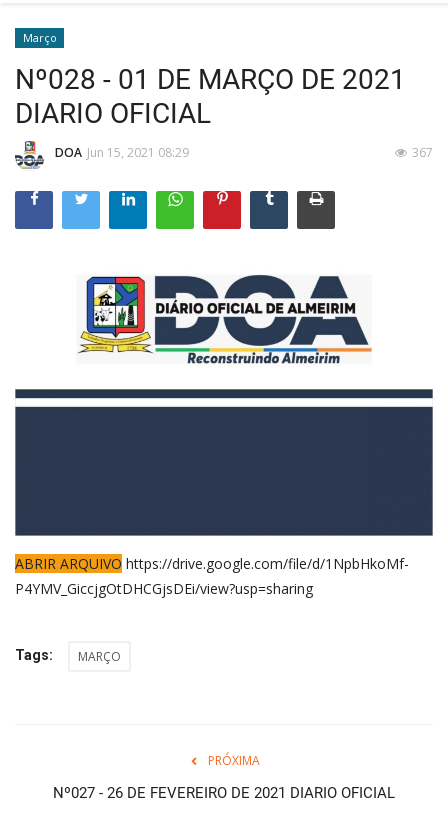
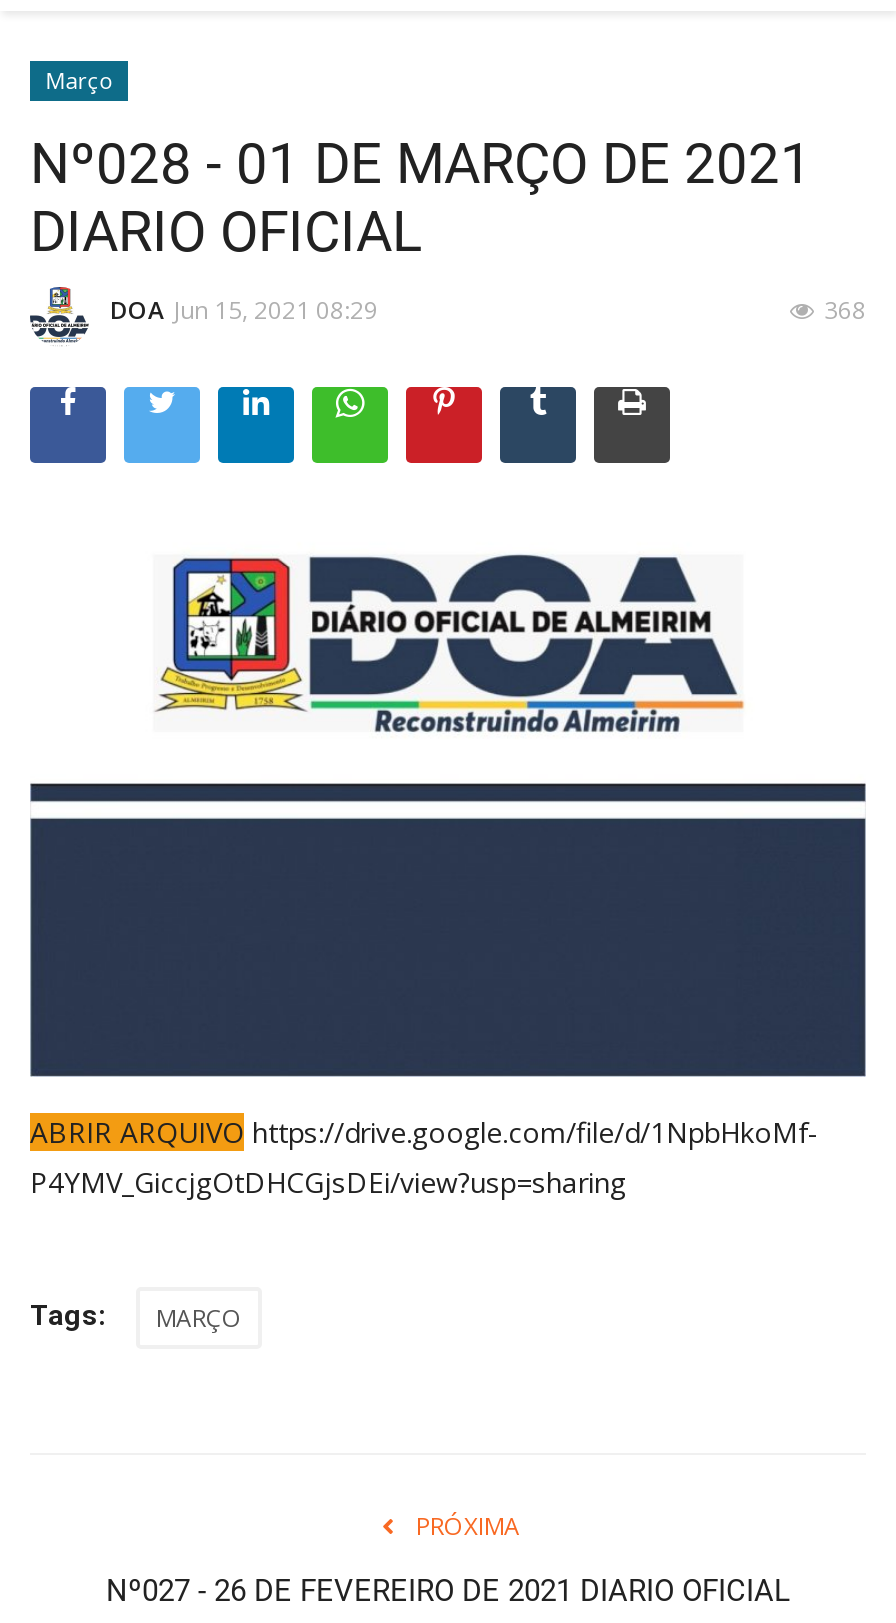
[412,144,433,161] 367 -> [824,293,866,327] 368

